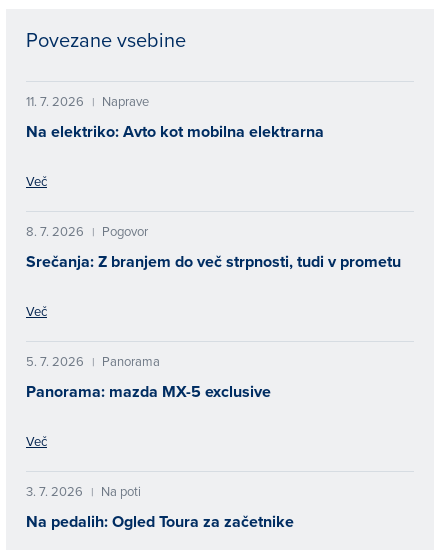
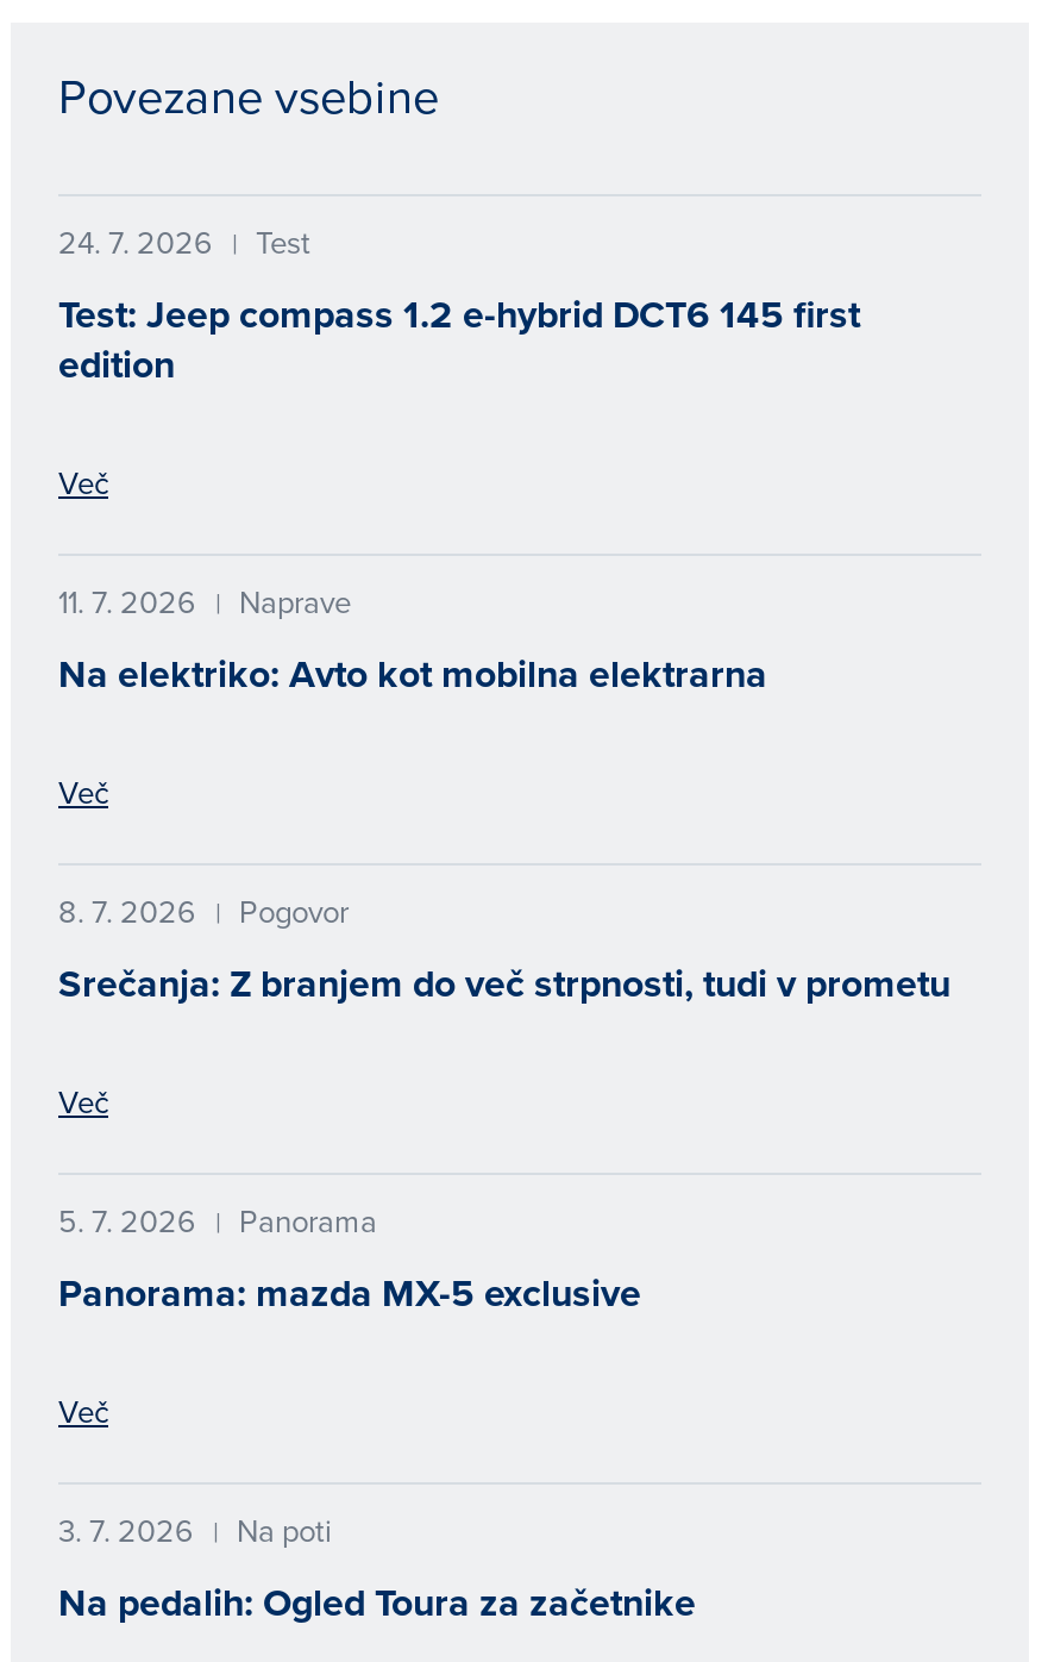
none -> [58,221,860,504] 24. 7. 2026 | Test | Test: Jeep compass 1.2 e-hybrid DCT6 145 first | edition | Več

